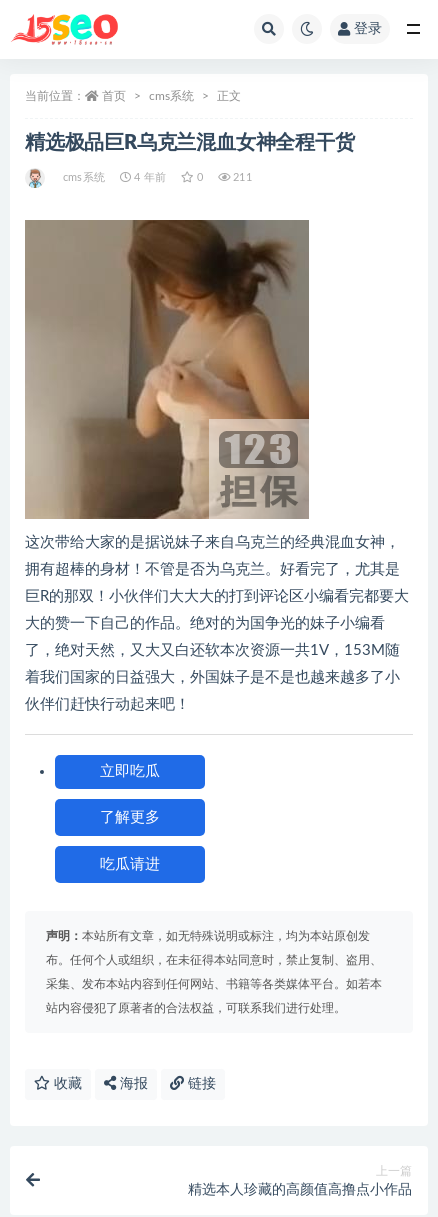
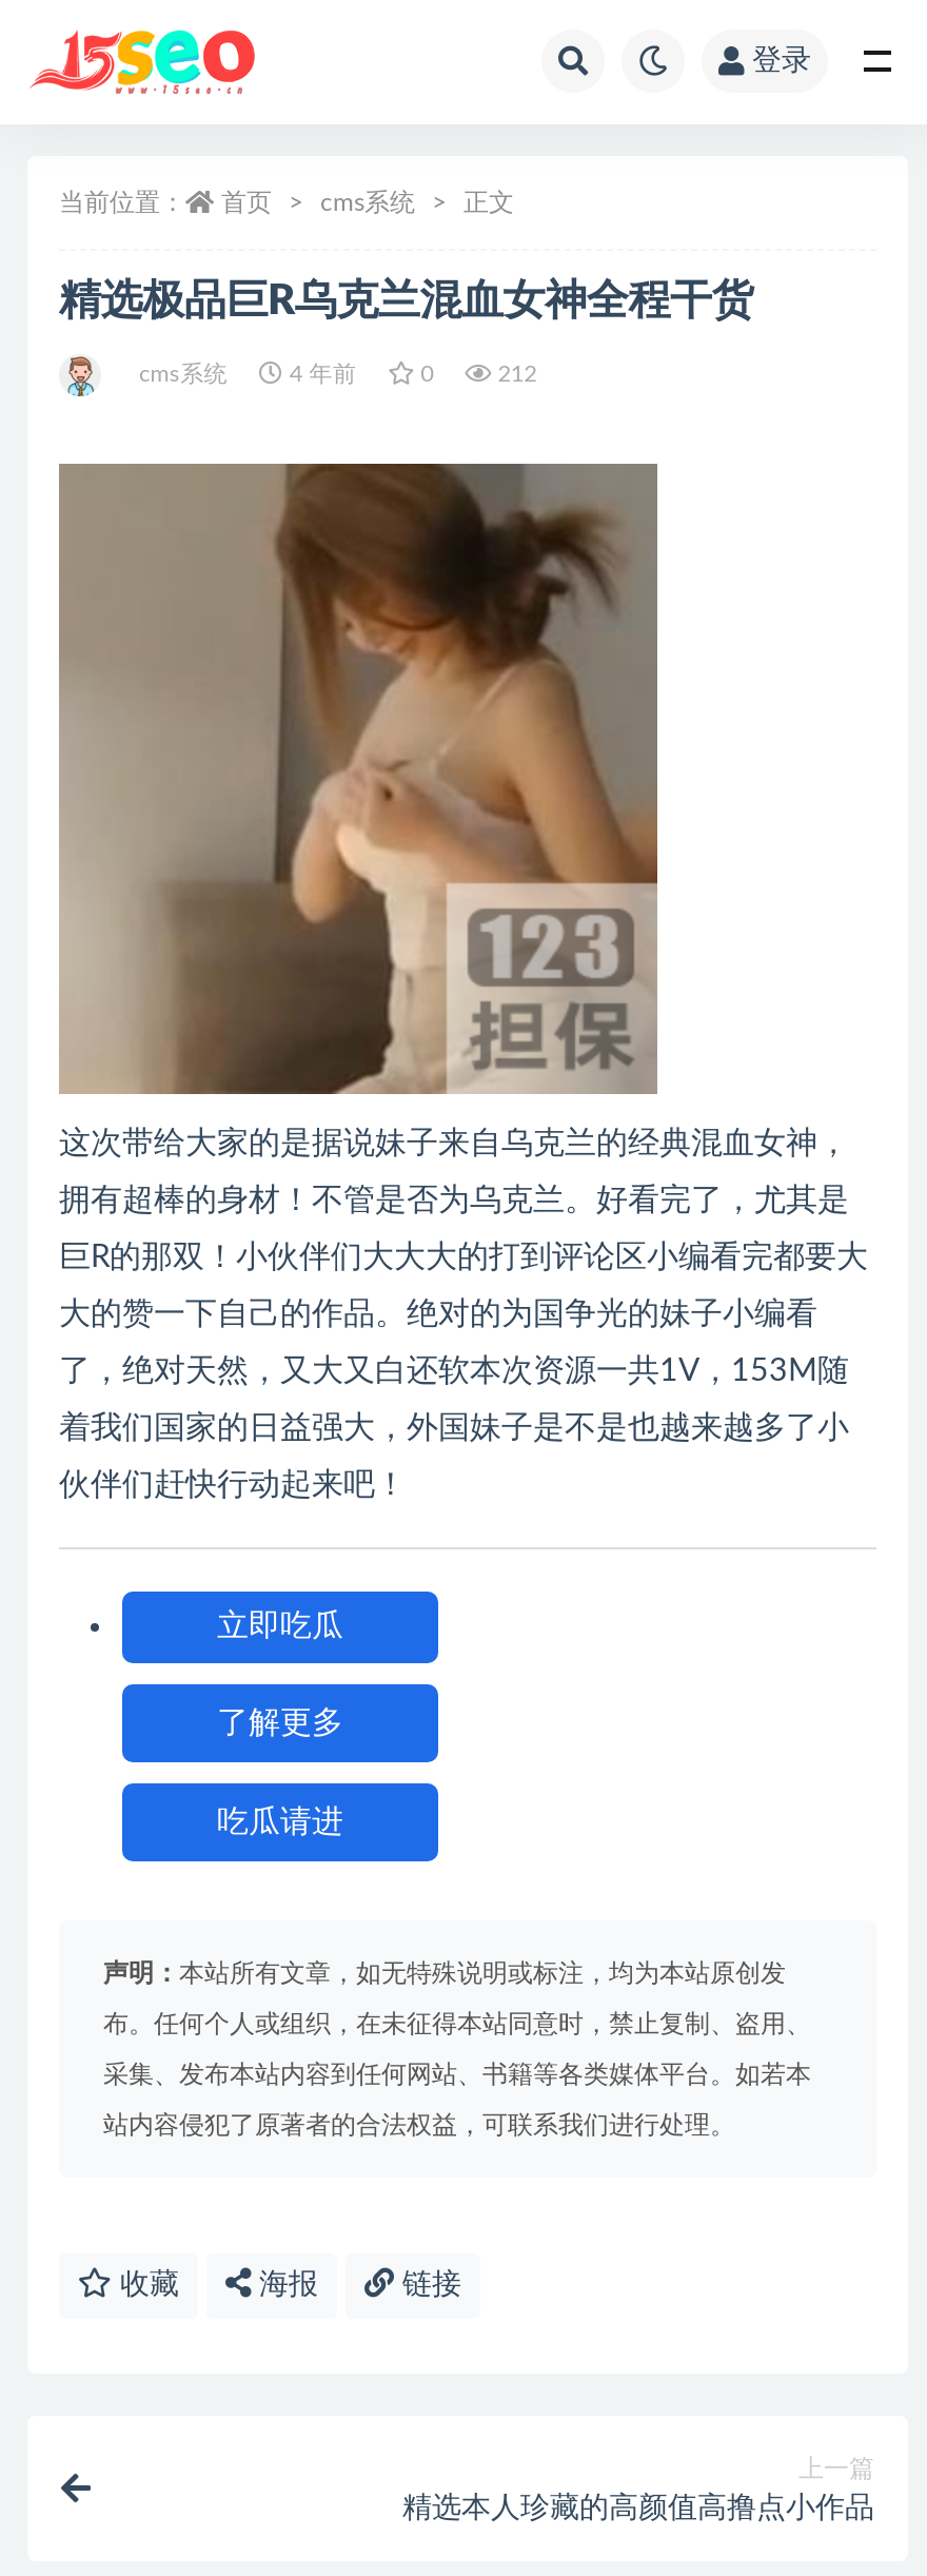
[230,172,252,183] 211 -> [491,363,537,386] 212

